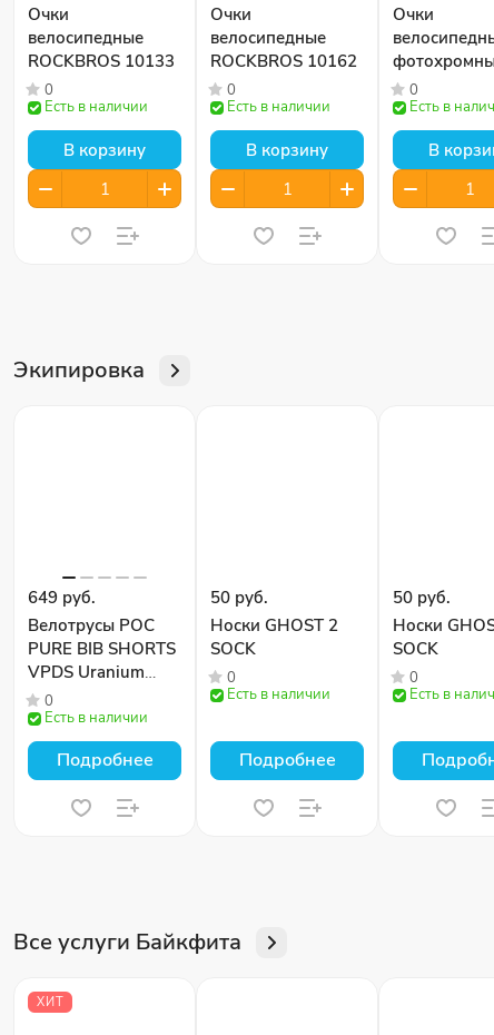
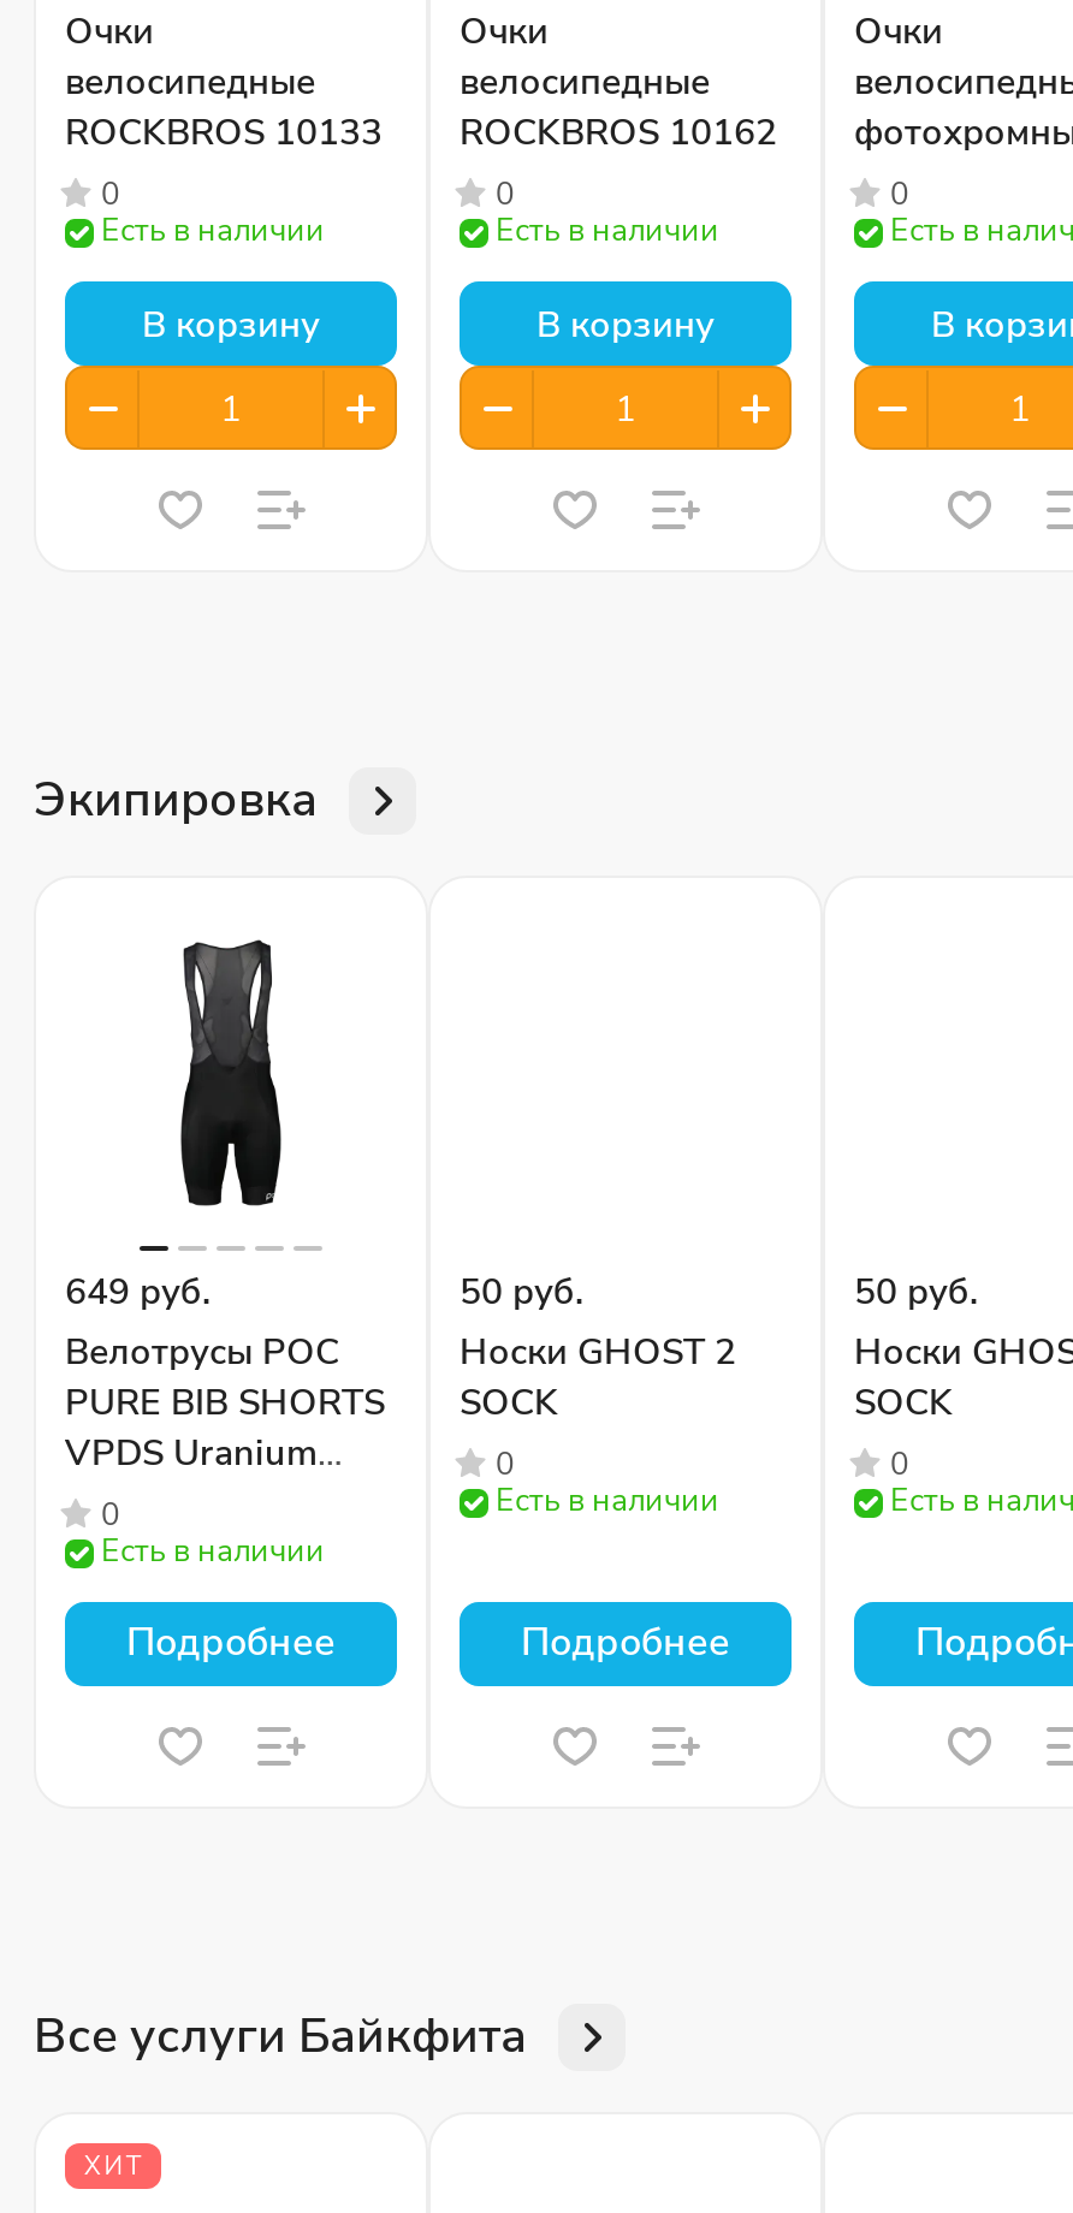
none -> [178,938,284,1208] [image]

